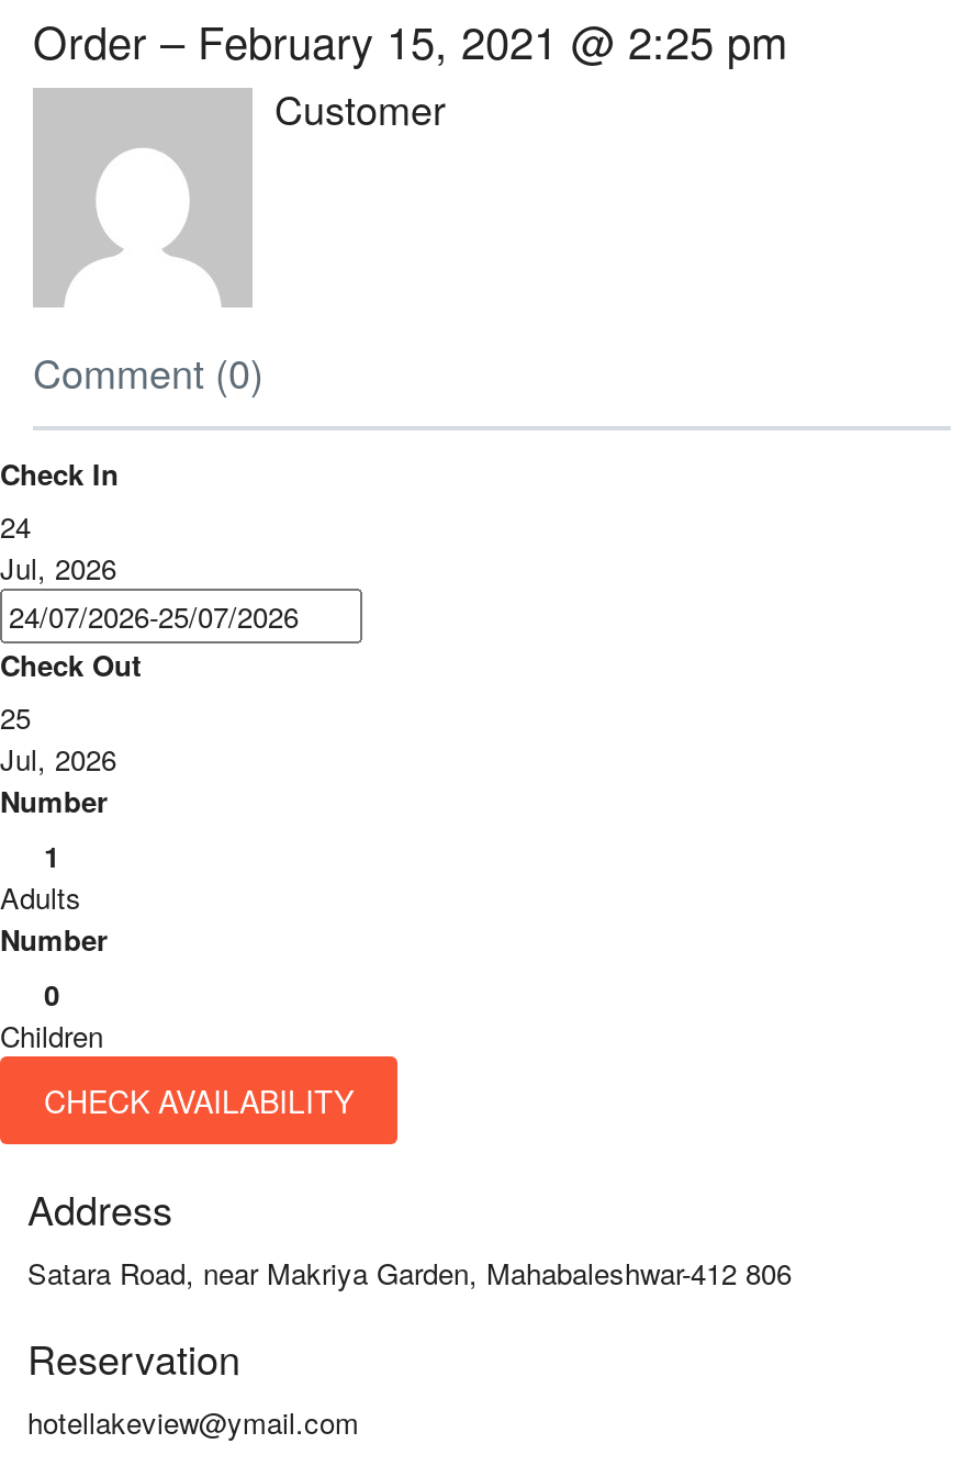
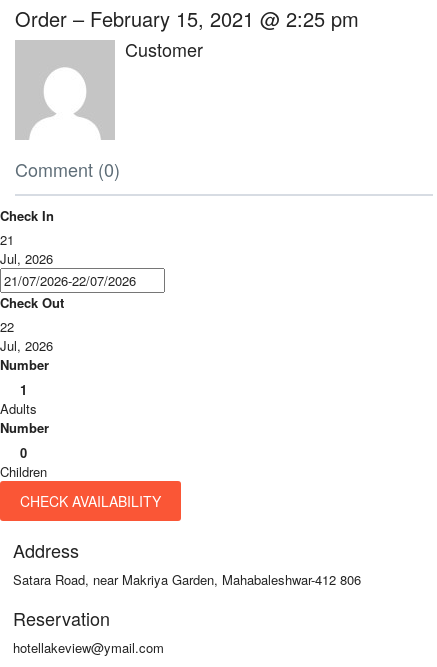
[0,505,31,547] 24 -> [0,230,14,249] 21
[0,696,31,738] 25 -> [0,317,14,336] 22

